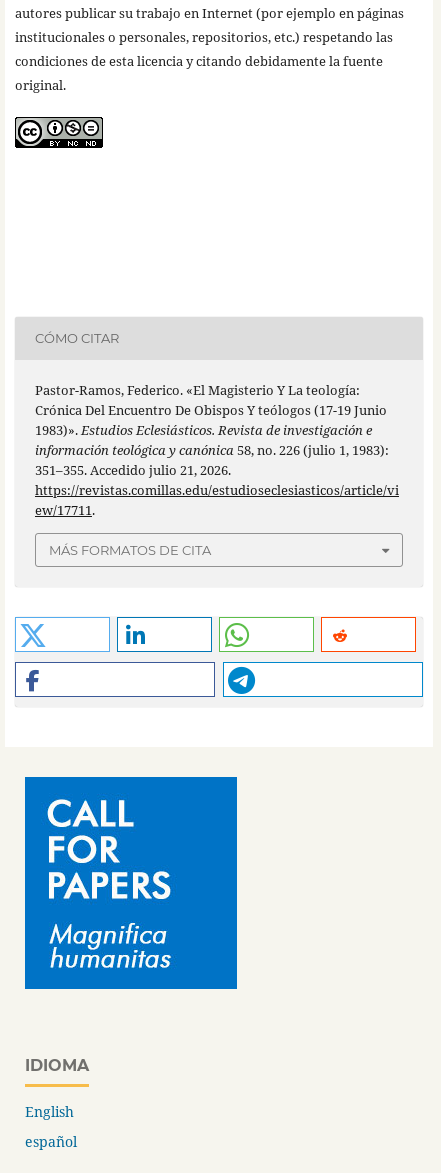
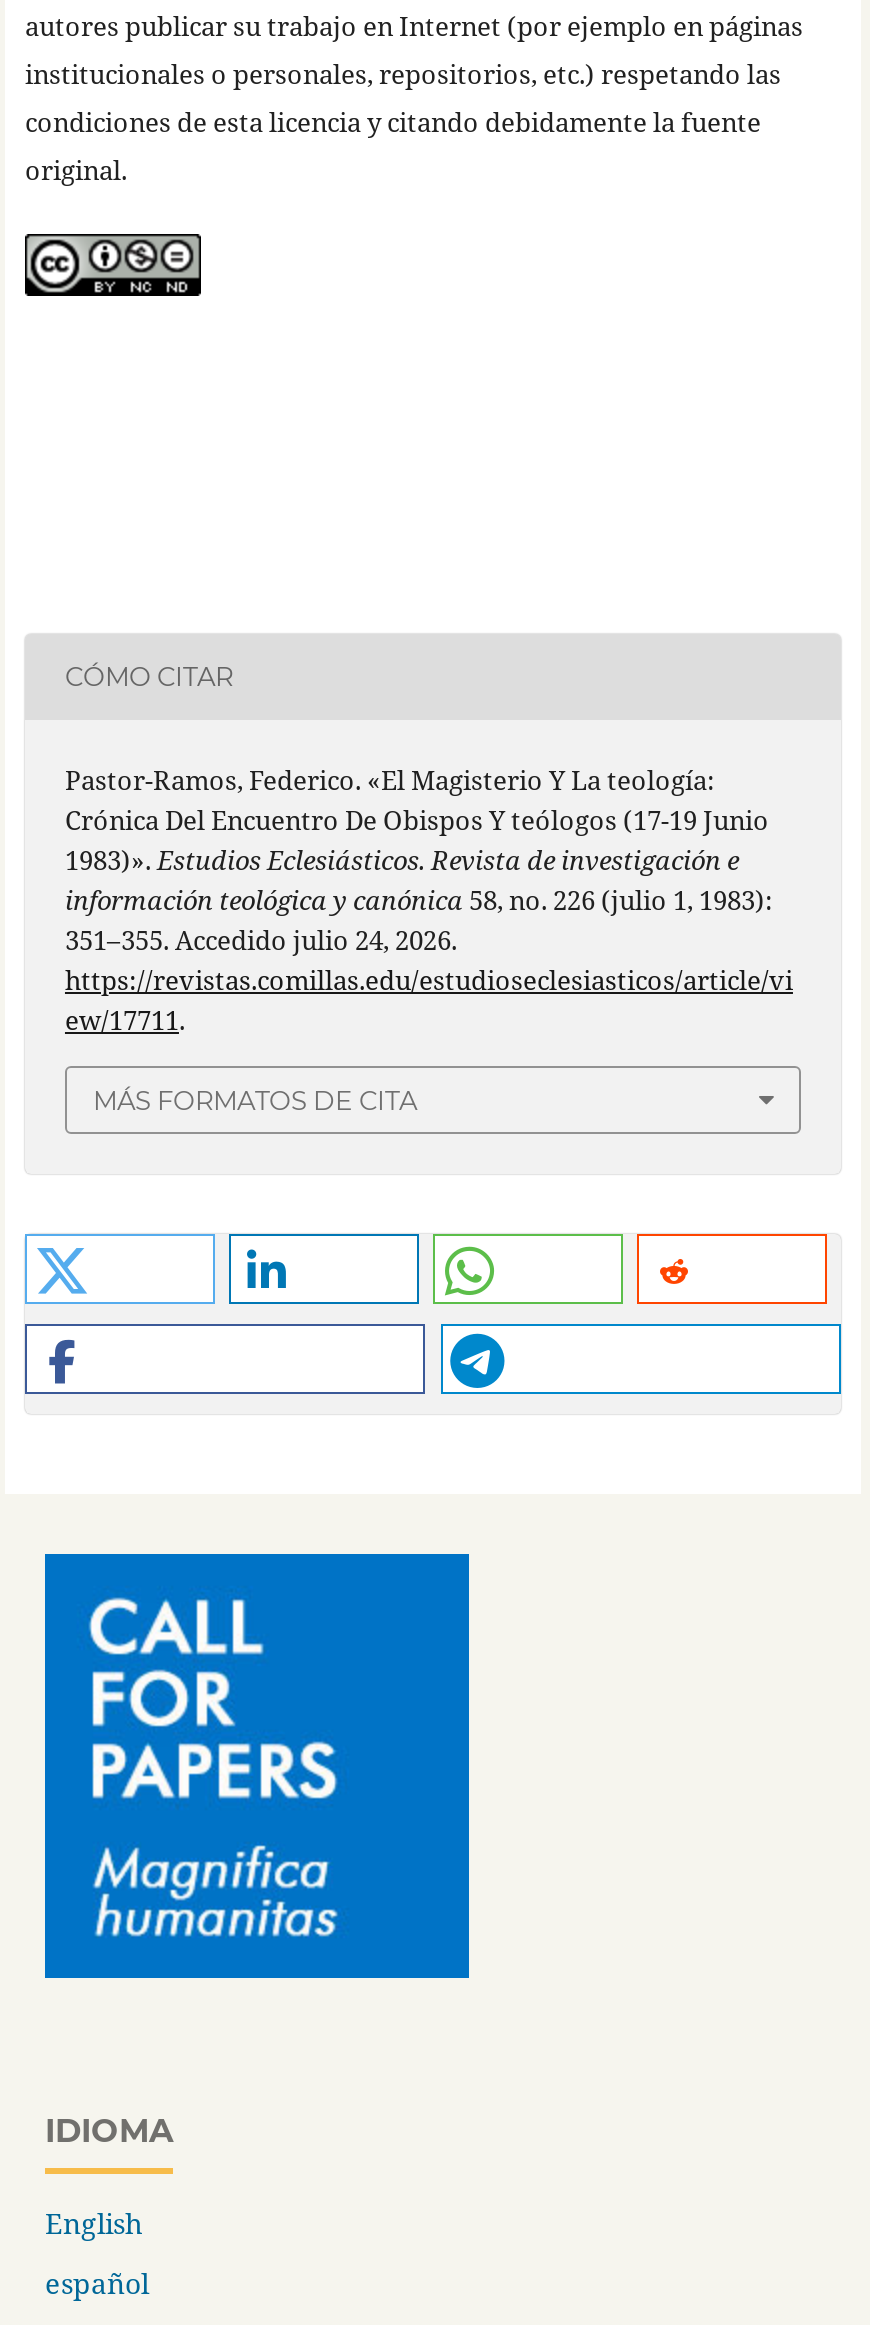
[35,461,231,479] 351–355. Accedido julio 21, 2026. -> [65,922,457,958] 351–355. Accedido julio 24, 2026.

